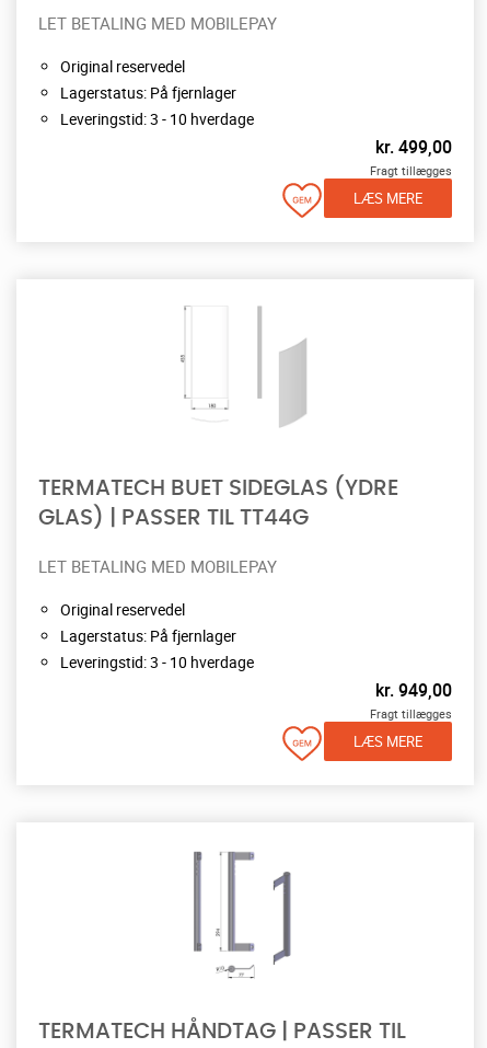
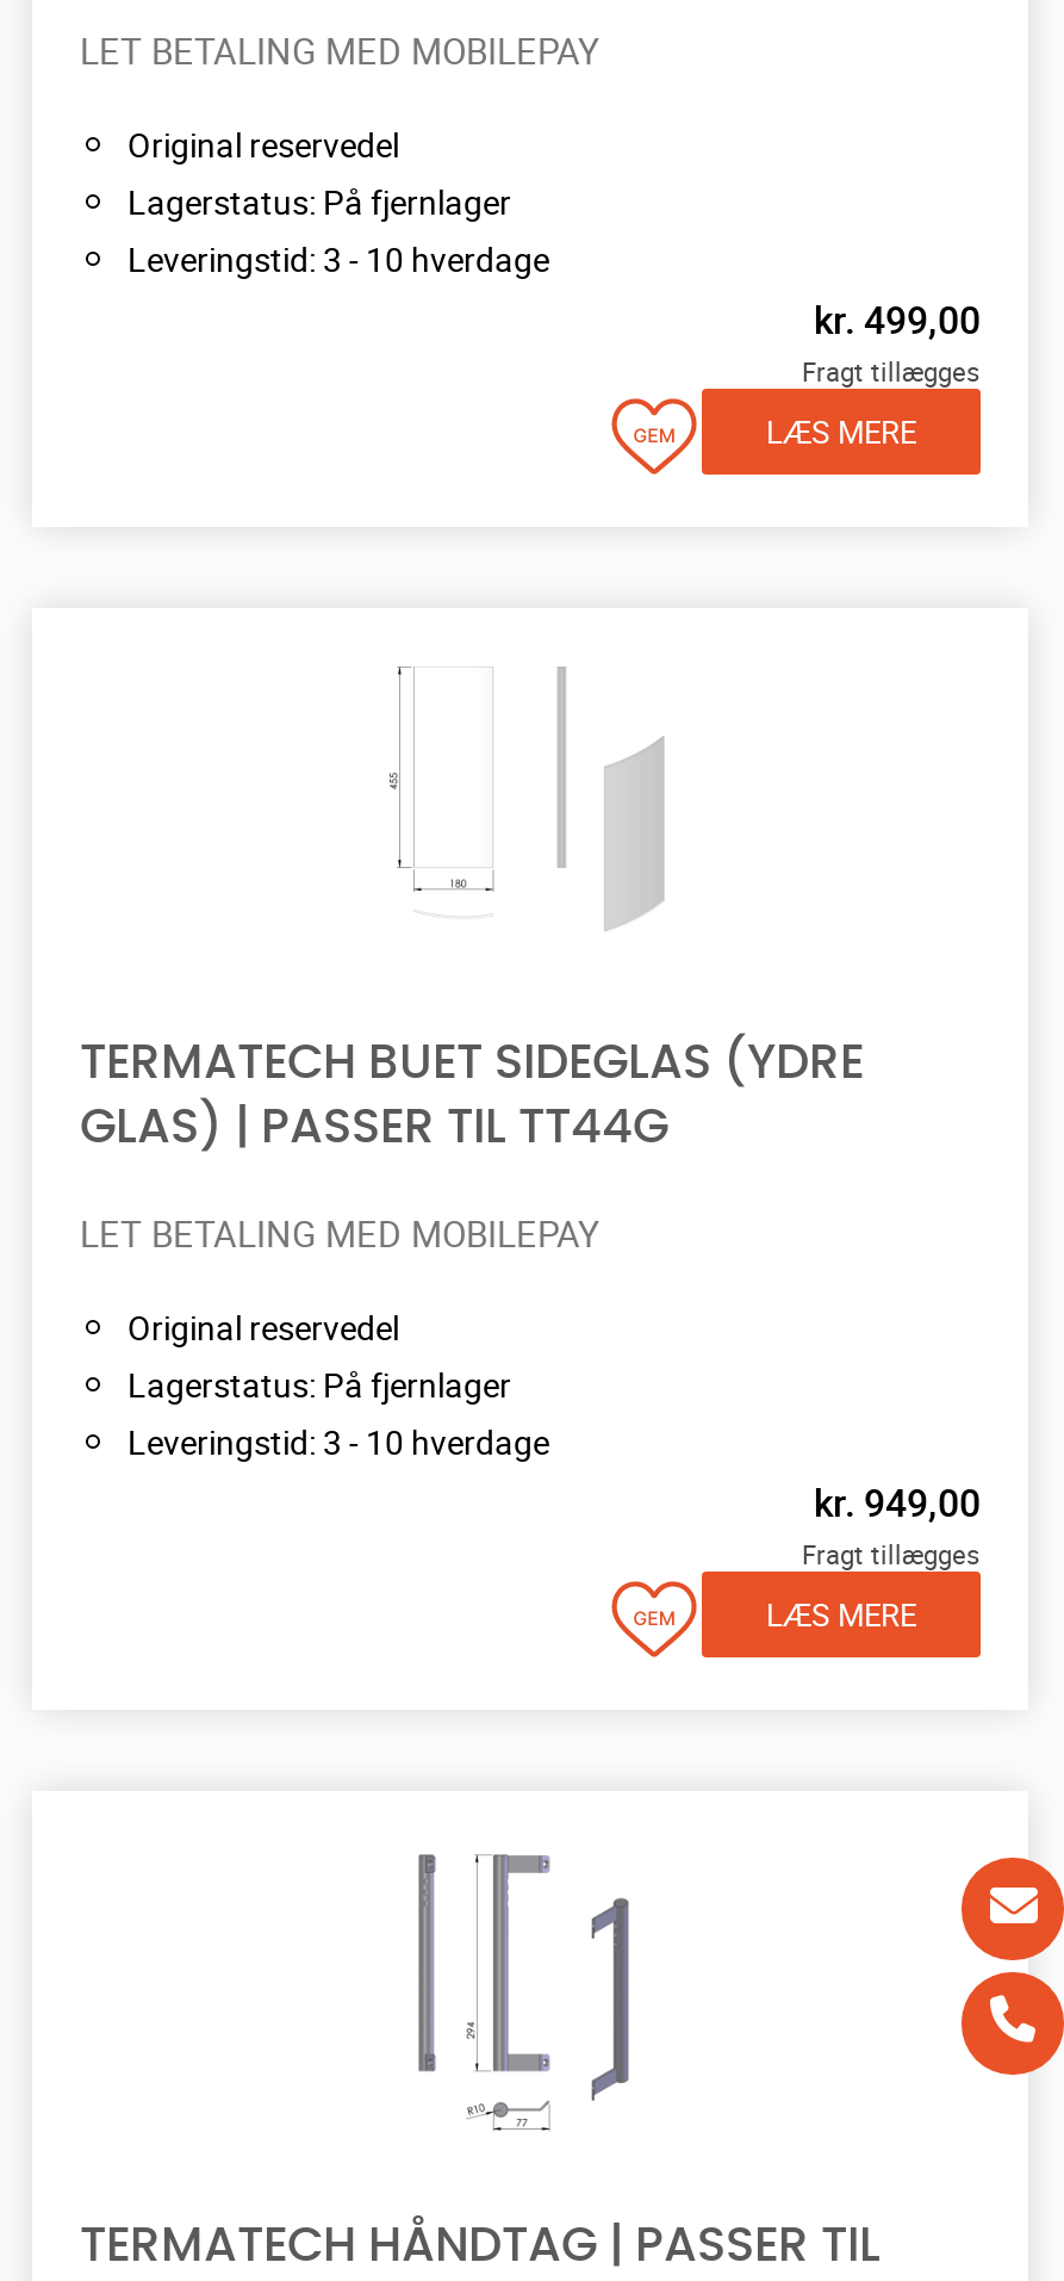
none -> [959,1855,1057,2077] [image]

